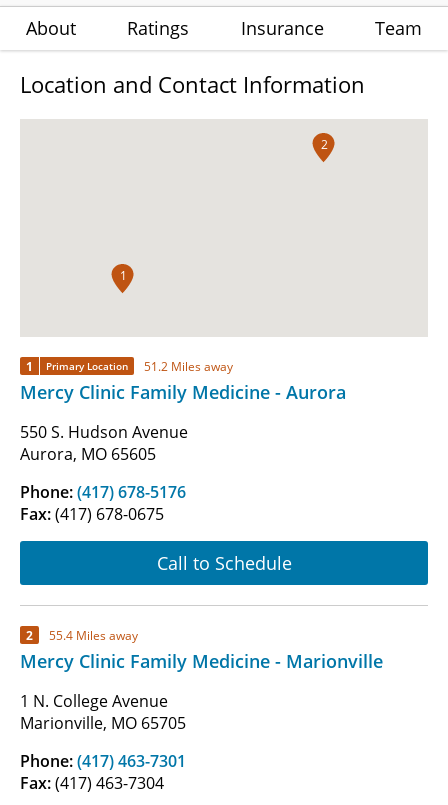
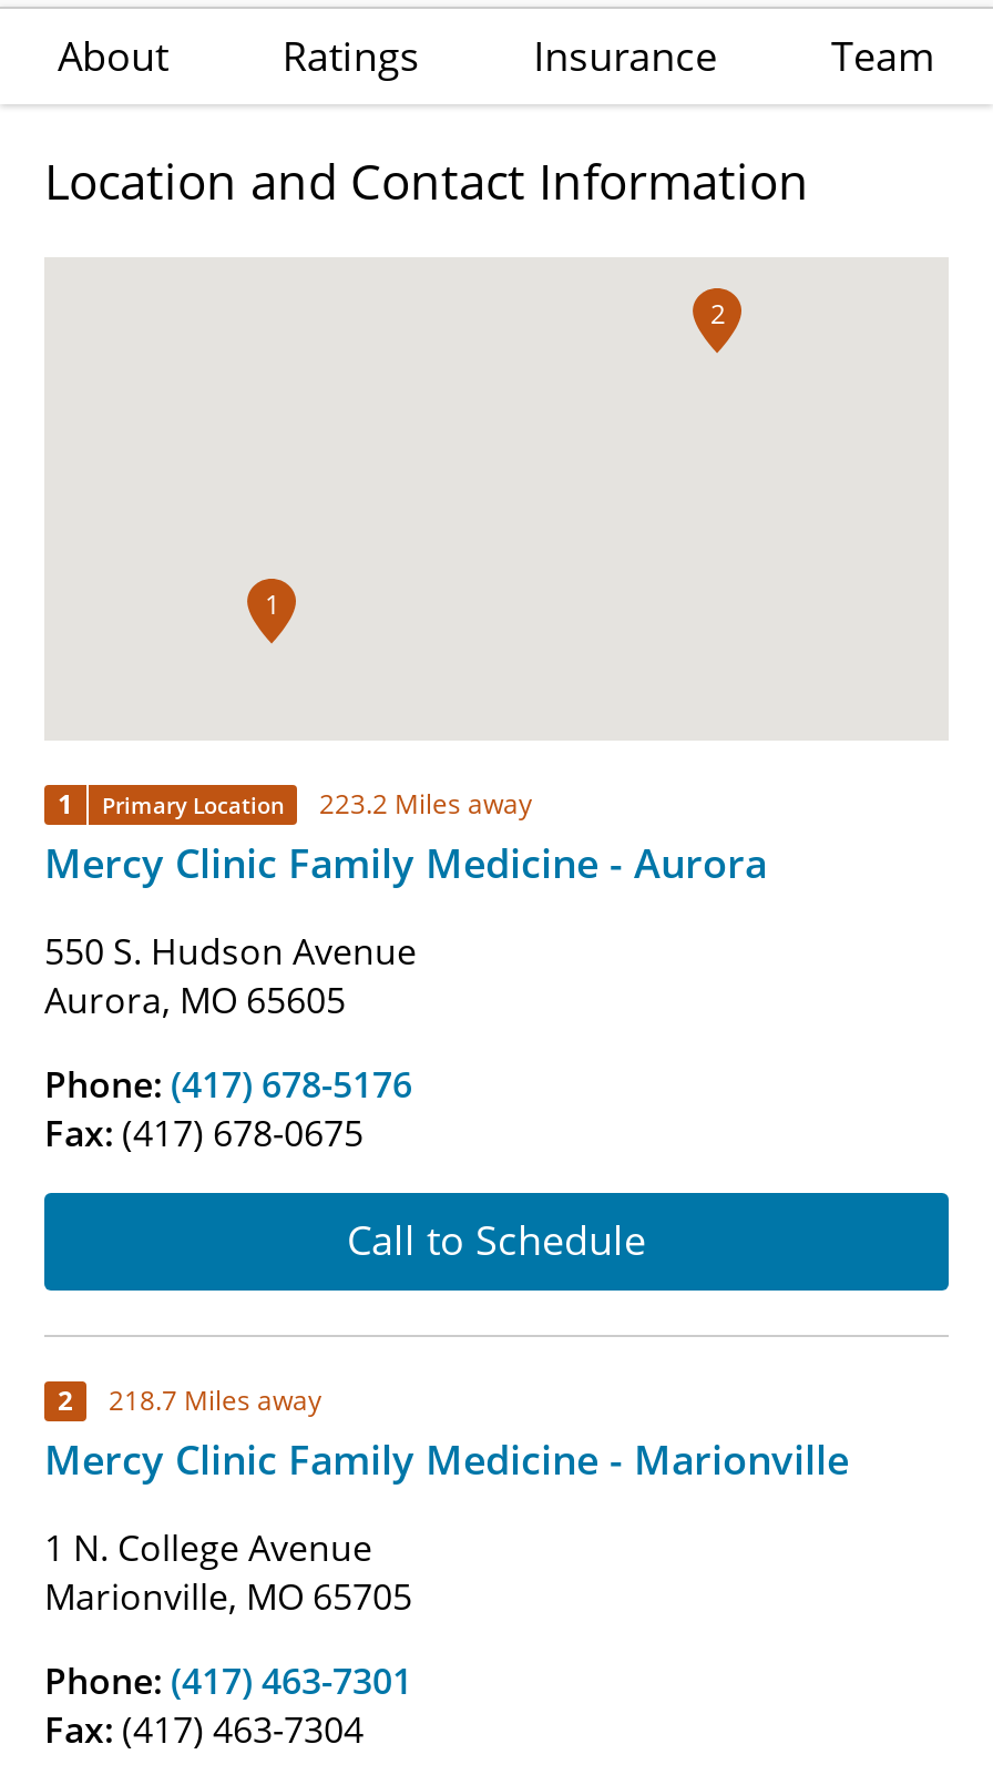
[26,358,233,375] 1 Primary Location 51.2 Miles away -> [58,785,532,823] 1 Primary Location 223.2 Miles away
[26,627,138,644] 2 55.4 Miles away -> [58,1382,321,1420] 2 218.7 Miles away

